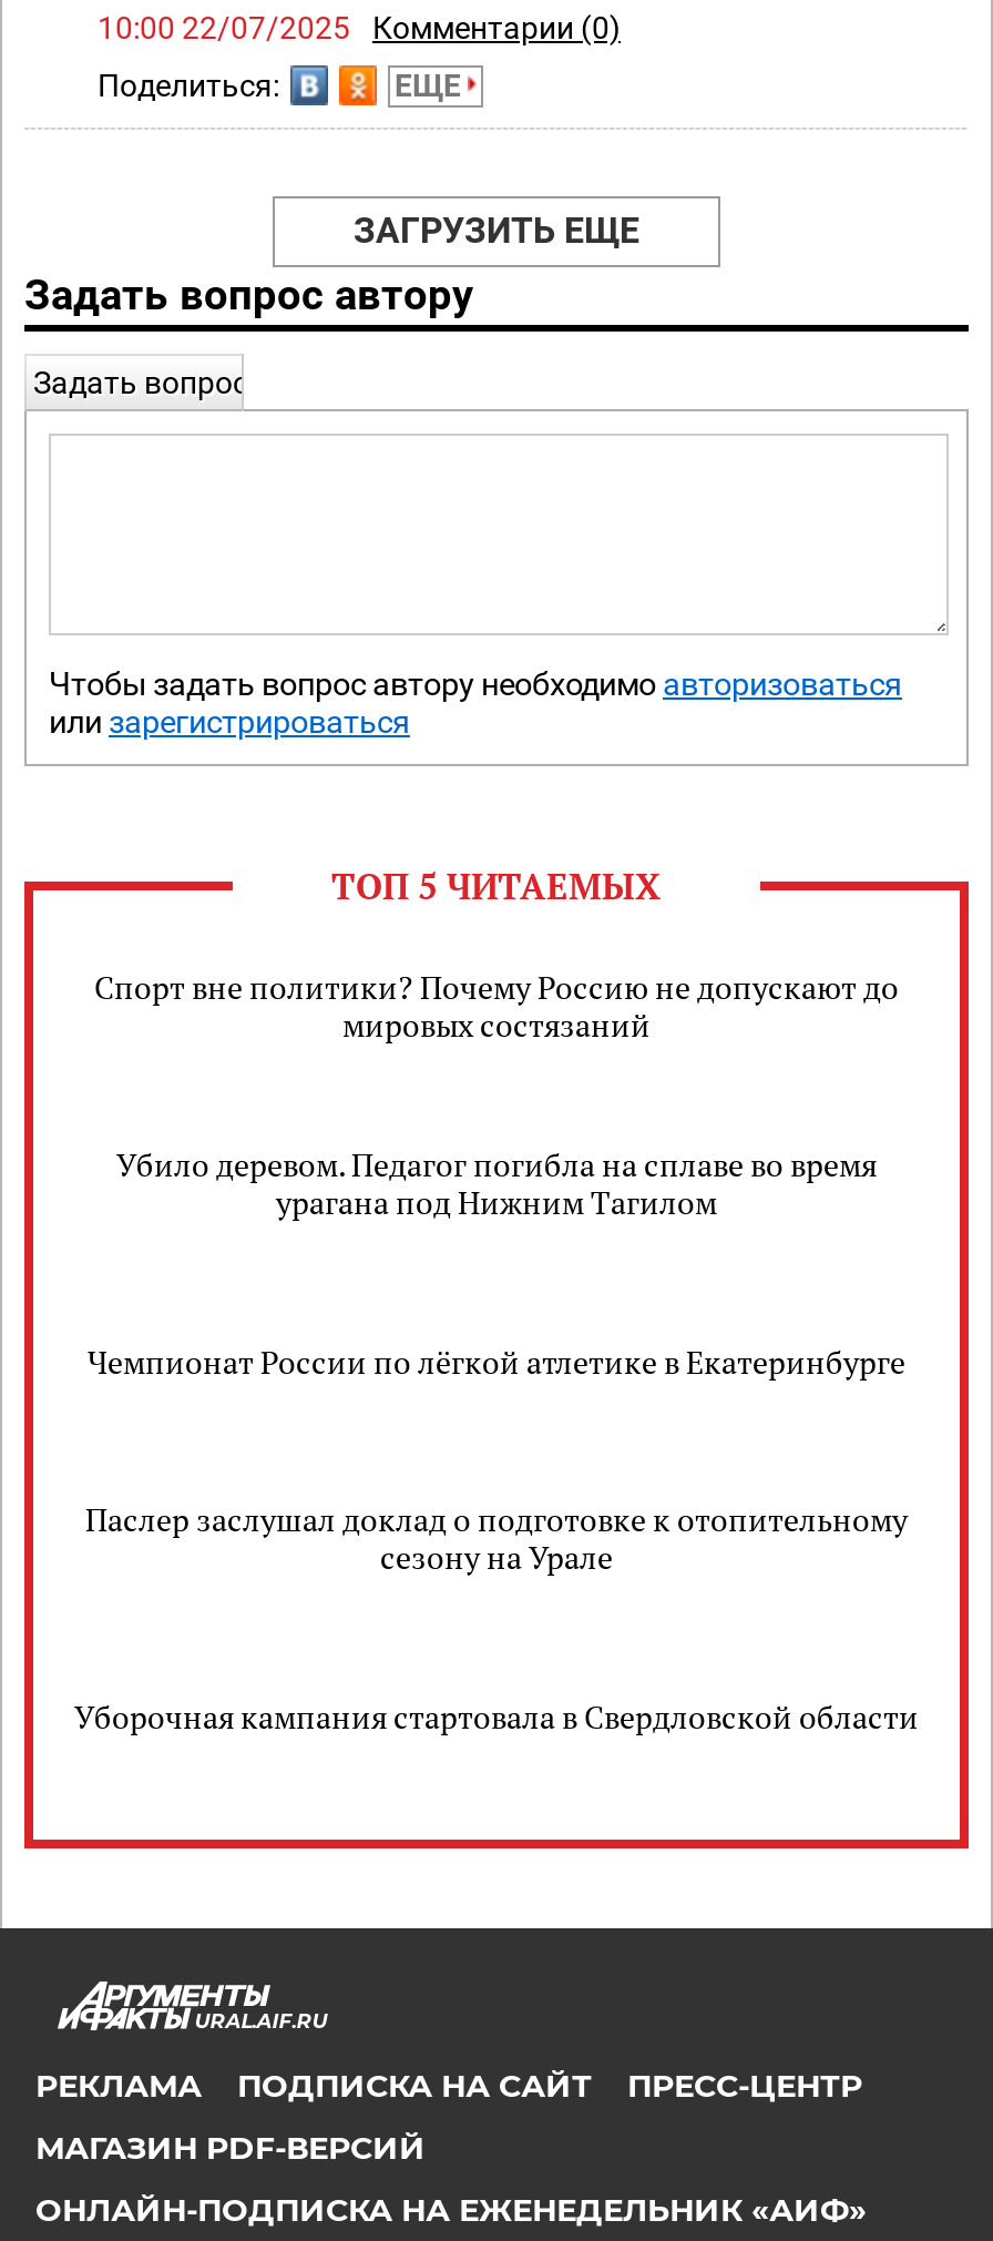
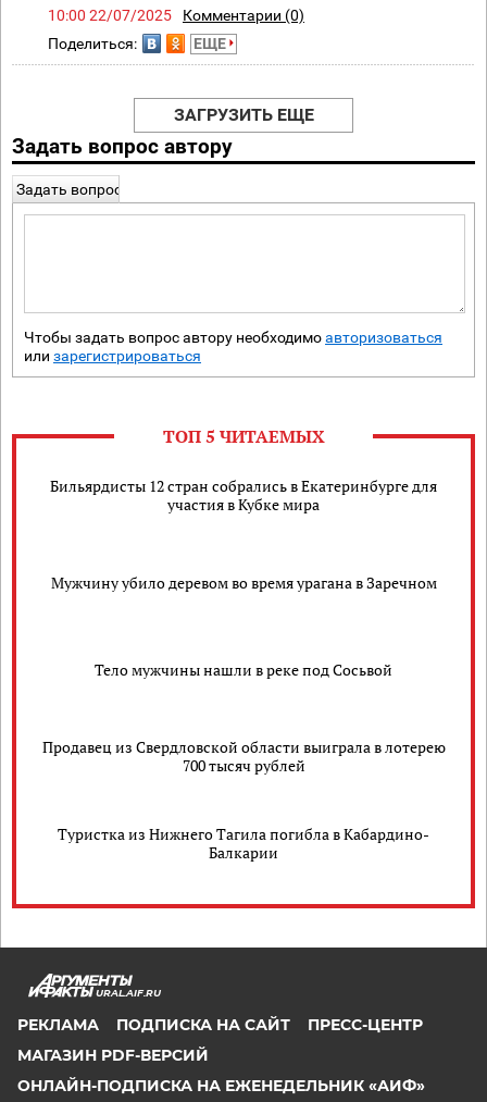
[94,966,899,1046] Спорт вне политики? Почему Россию не допускают до | мировых состязаний -> [50,475,437,515] Бильярдисты 12 стран собрались в Екатеринбурге для | участия в Кубке мира
[116,1143,877,1223] Убило деревом. Педагог погибла на сплаве во время | урагана под Нижним Тагилом -> [51,572,436,592] Мужчину убило деревом во время урагана в Заречном
[88,1339,905,1382] Чемпионат России по лёгкой атлетике в Екатеринбурге -> [95,659,392,679] Тело мужчины нашли в реке под Сосьвой
[85,1498,908,1578] Паслер заслушал доклад о подготовке к отопительному | сезону на Урале -> [42,736,445,776] Продавец из Свердловской области выиграла в лотерею | 700 тысяч рублей
[74,1694,919,1736] Уборочная кампания стартовала в Свердловской области -> [58,824,429,863] Туристка из Нижнего Тагила погибла в Кабардино- | Балкарии

